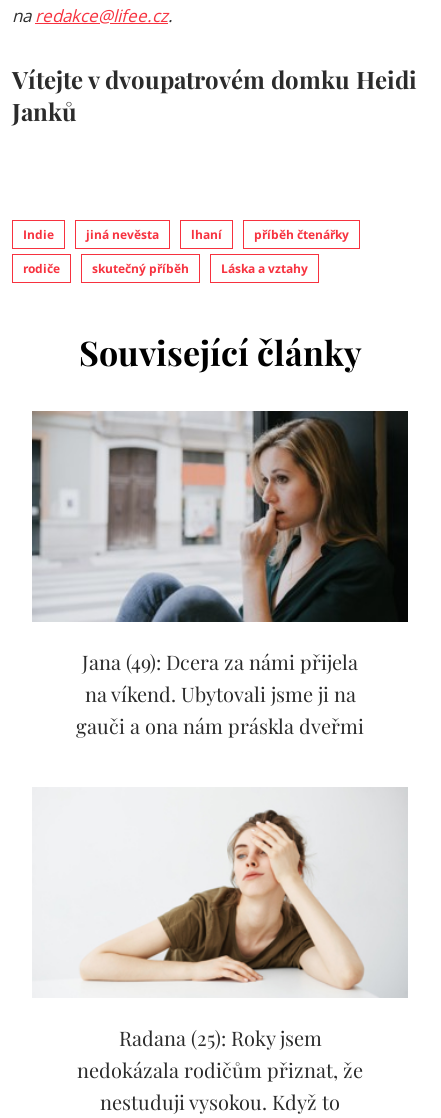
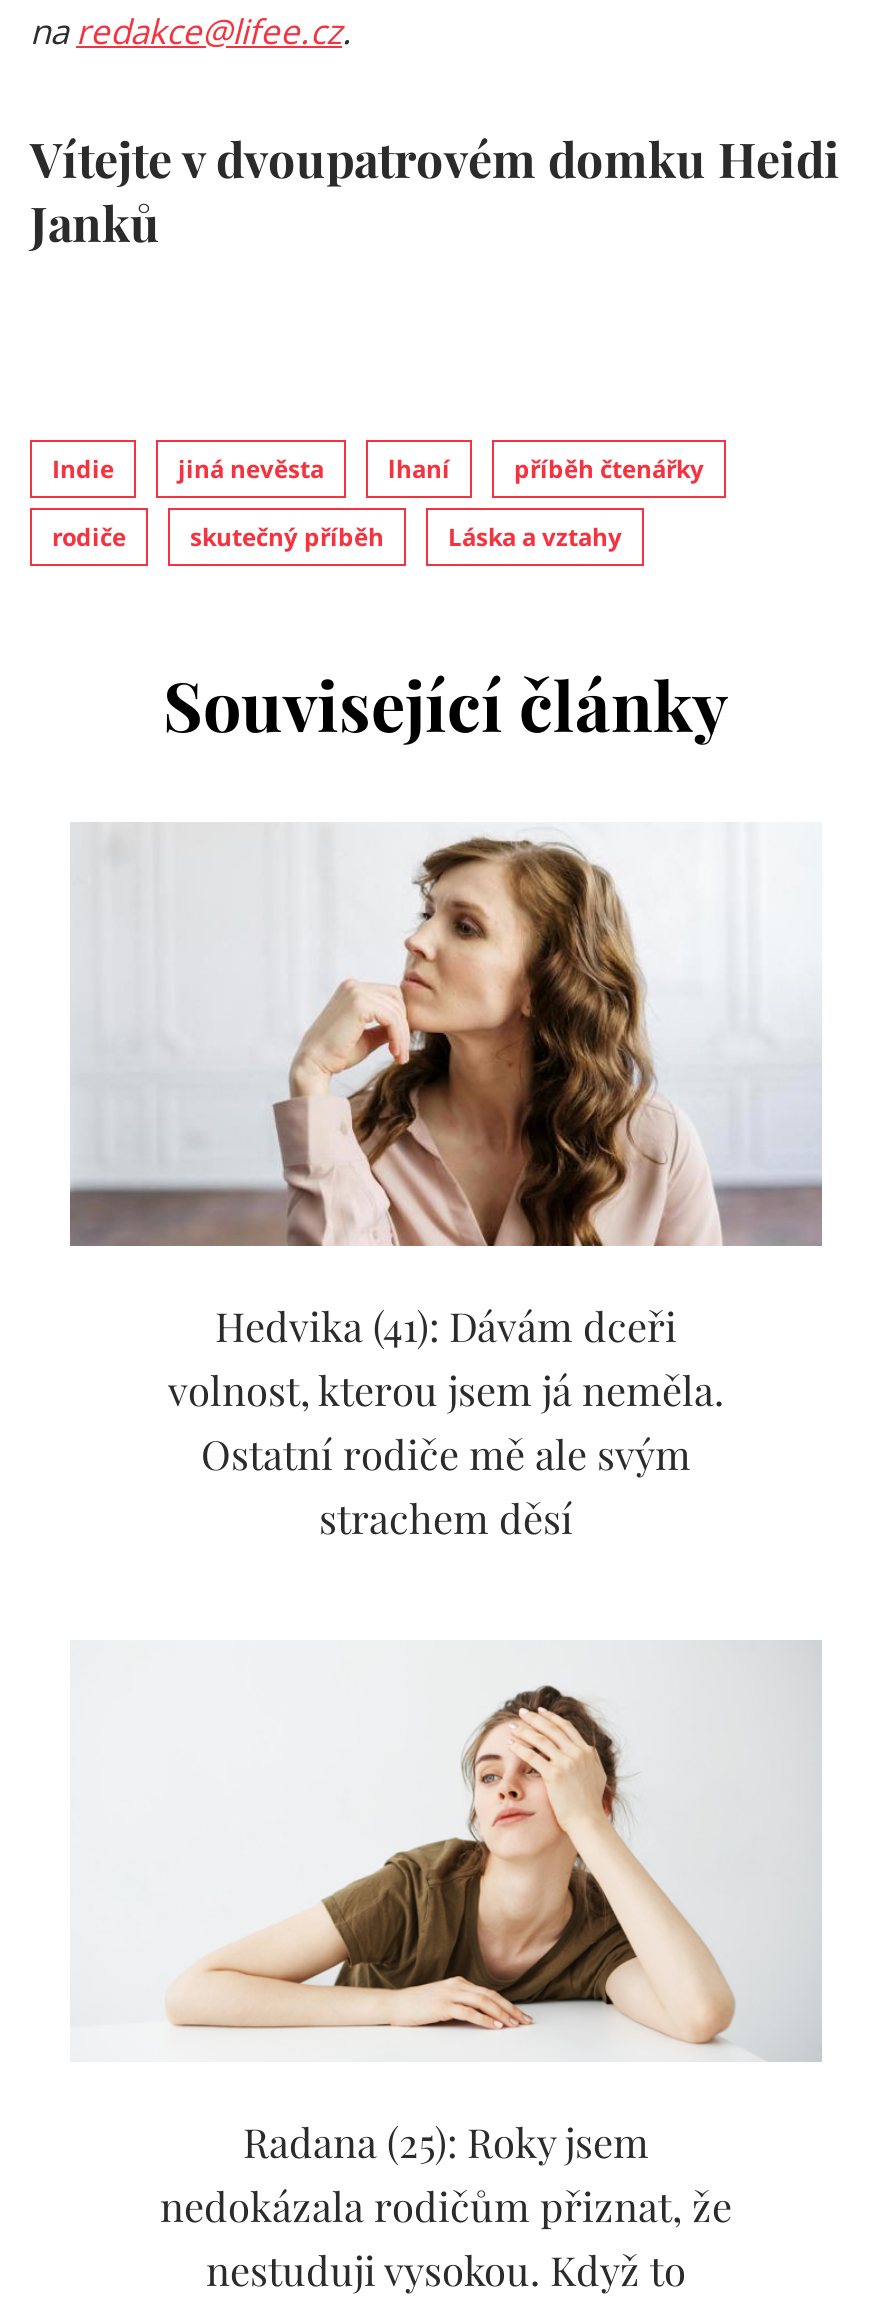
[31,410,409,739] [image] | Jana (49): Dcera za námi přijela | na víkend. Ubytovali jsme ji na | gauči a ona nám práskla dveřmi -> [70,824,822,1543] [image] | Hedvika (41): Dávám dceři | volnost, kterou jsem já neměla. | Ostatní rodiče mě ale svým | strachem děsí

